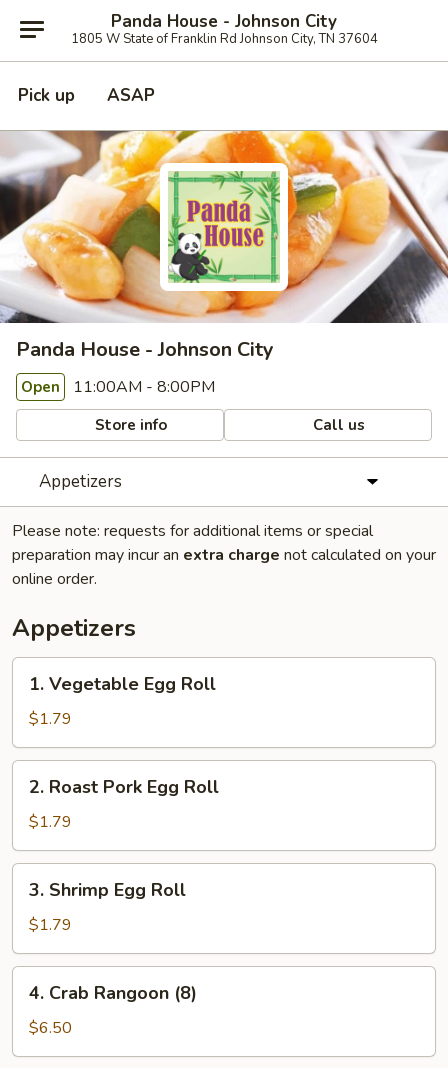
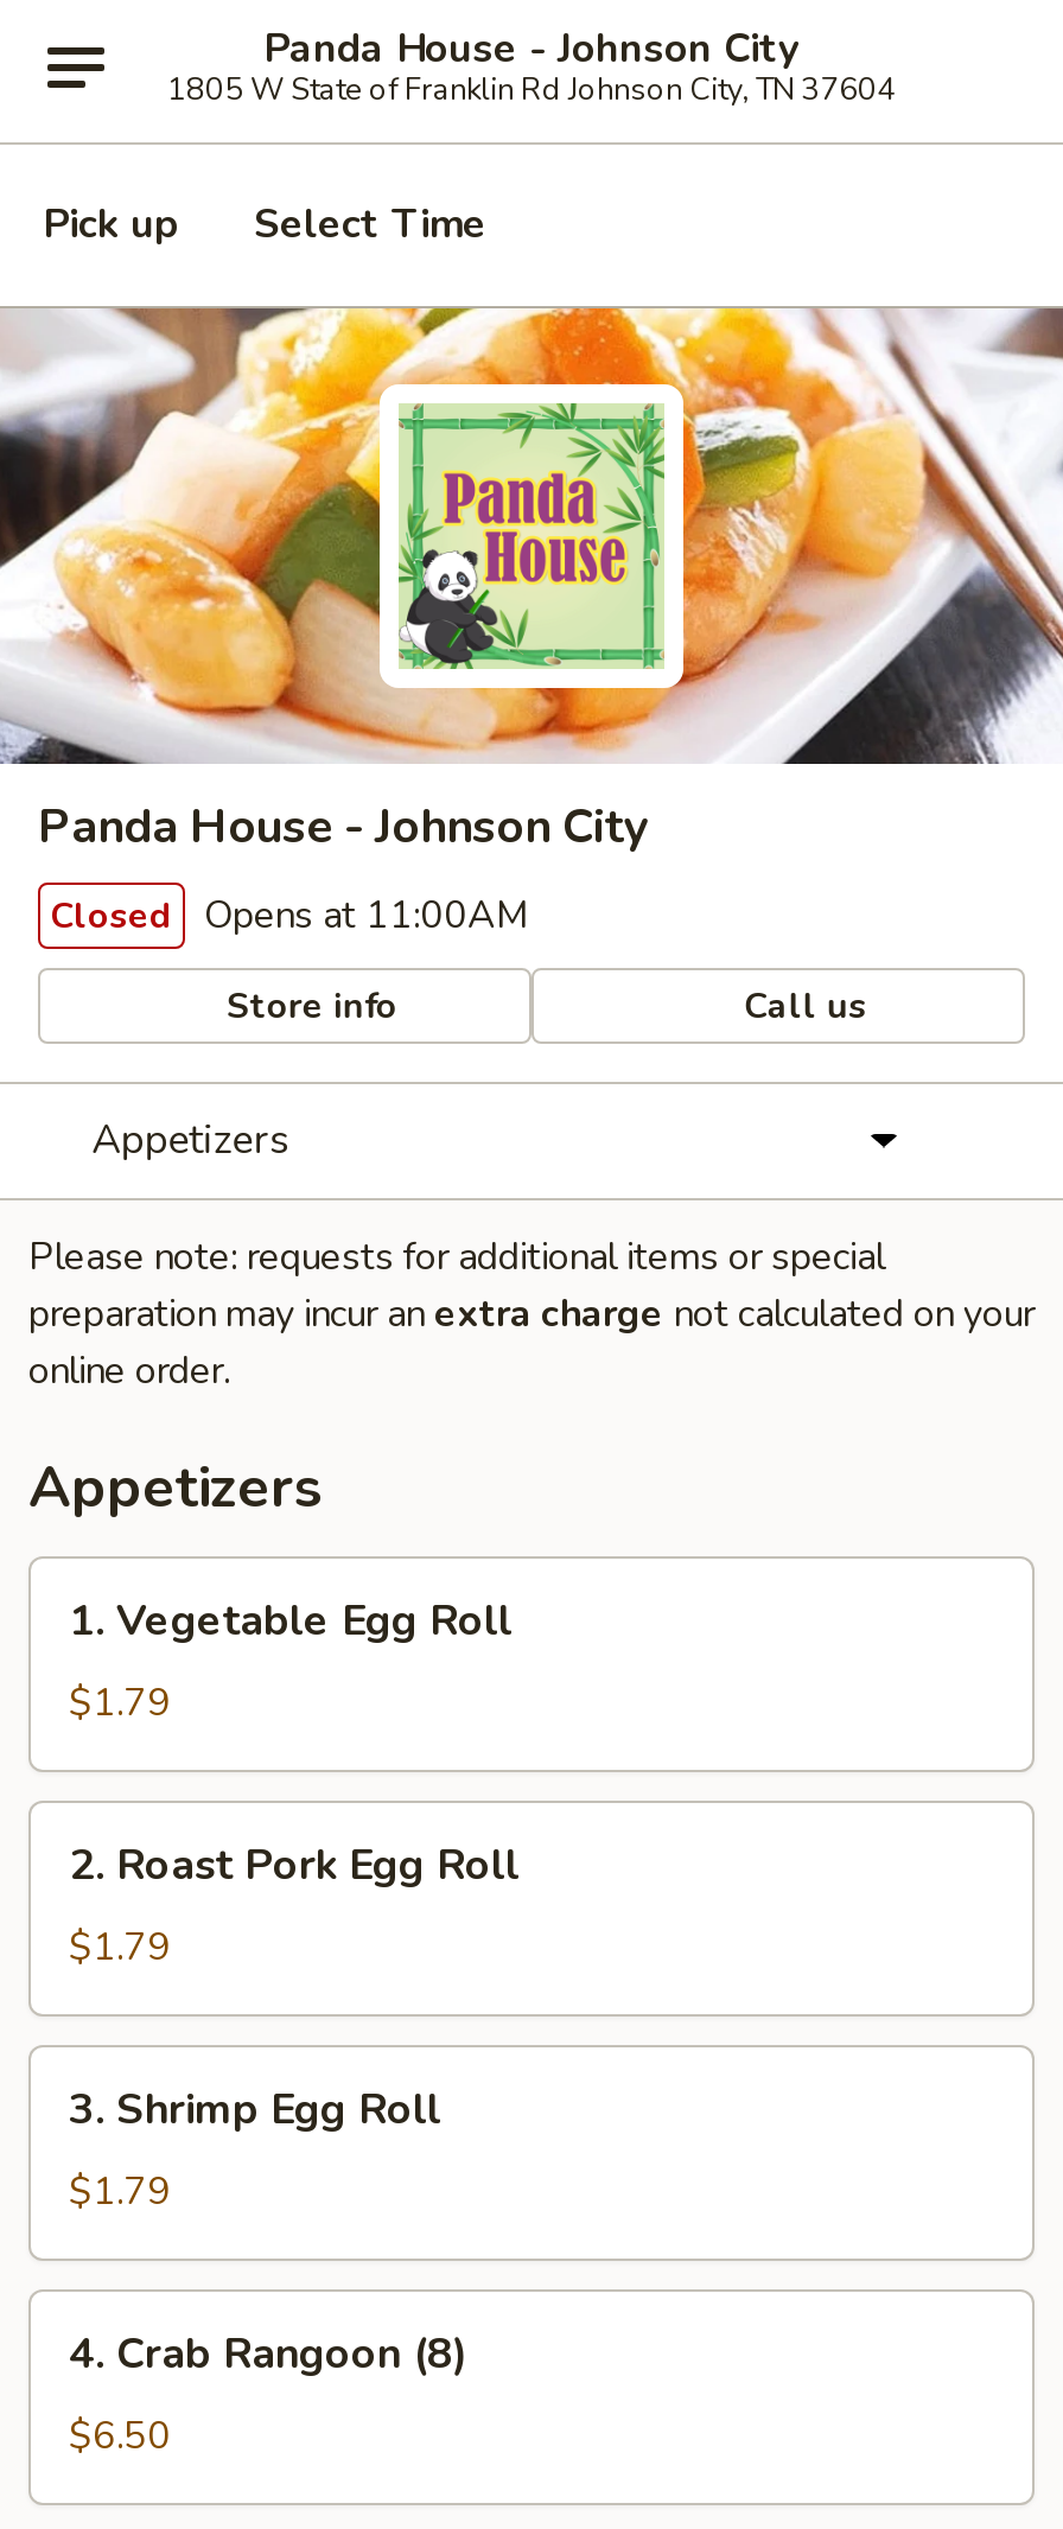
[107,84,155,107] ASAP -> [254,197,486,251] Select Time
[21,376,215,398] Open 11:00AM - 8:00PM -> [50,890,529,942] Closed Opens at 11:00AM

